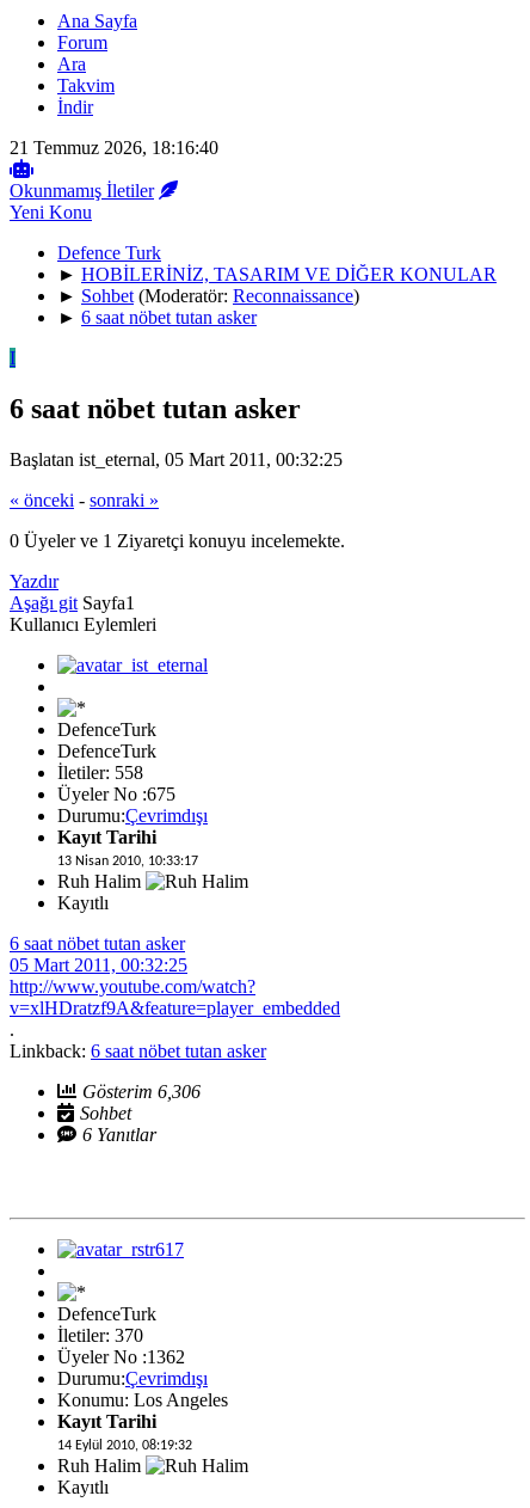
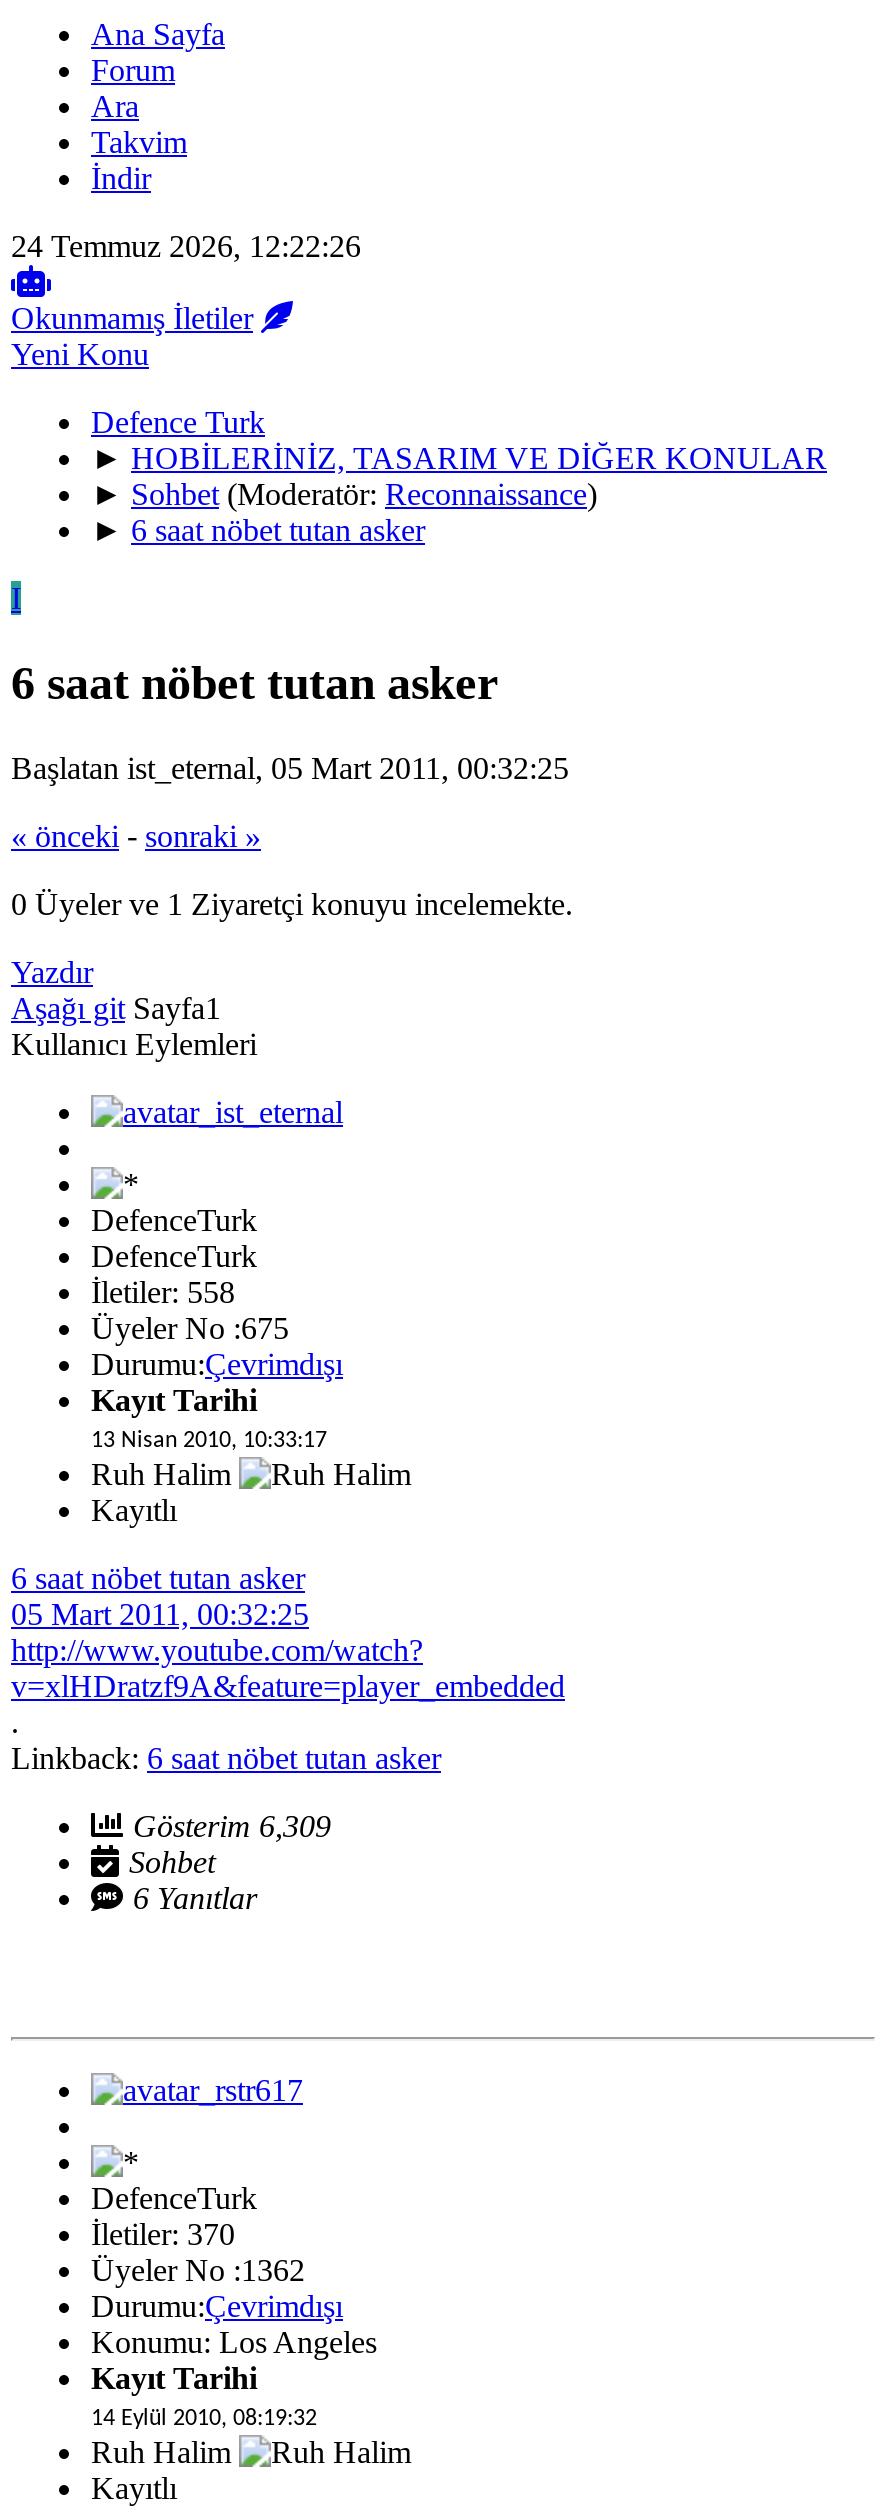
[10,137,218,158] 21 Temmuz 2026, 18:16:40 -> [11,229,361,263] 24 Temmuz 2026, 12:22:26
[82,1081,205,1101] Gösterim 6,306 -> [133,1809,339,1843] Gösterim 6,309

